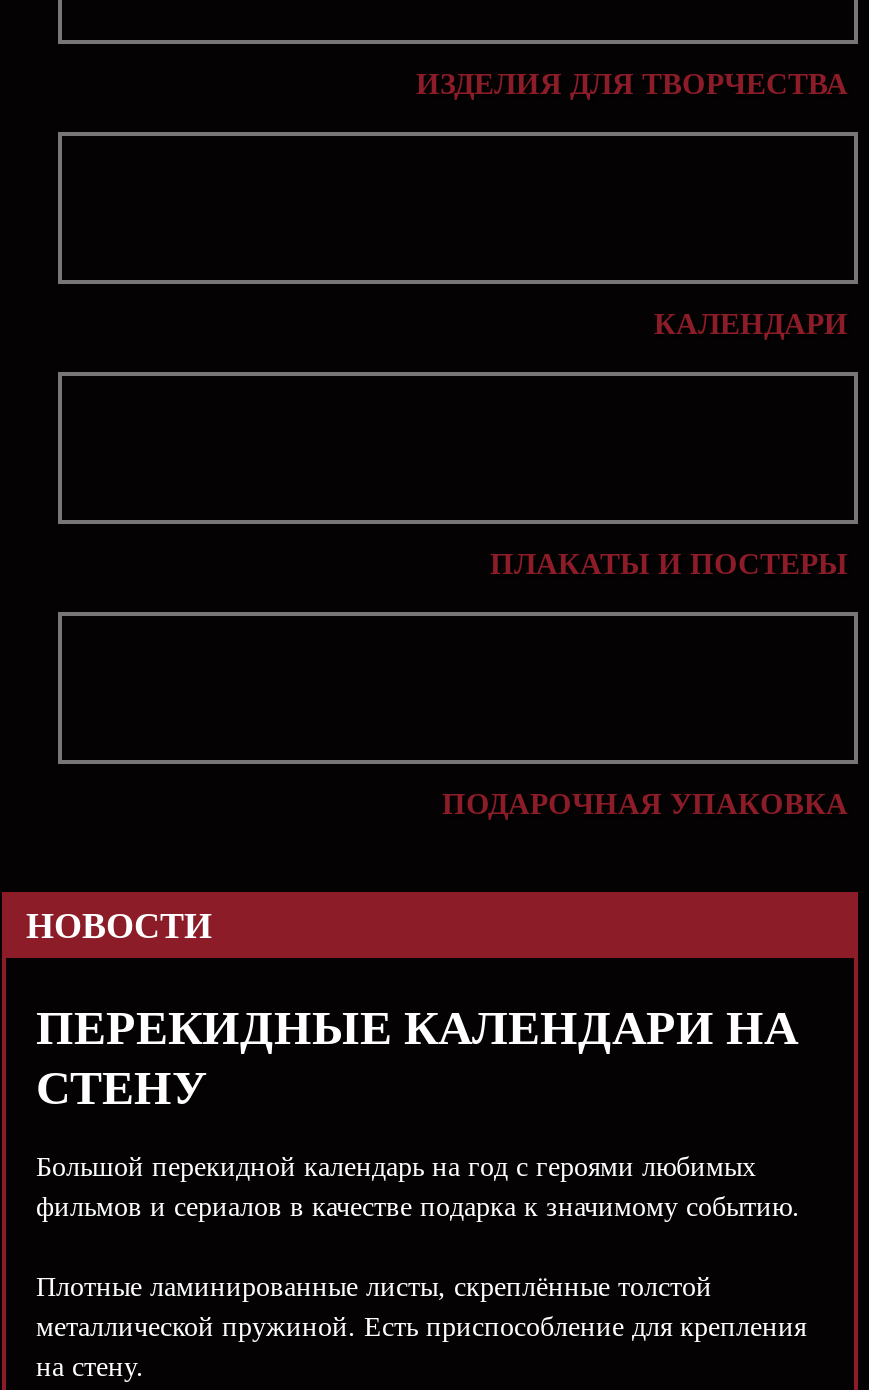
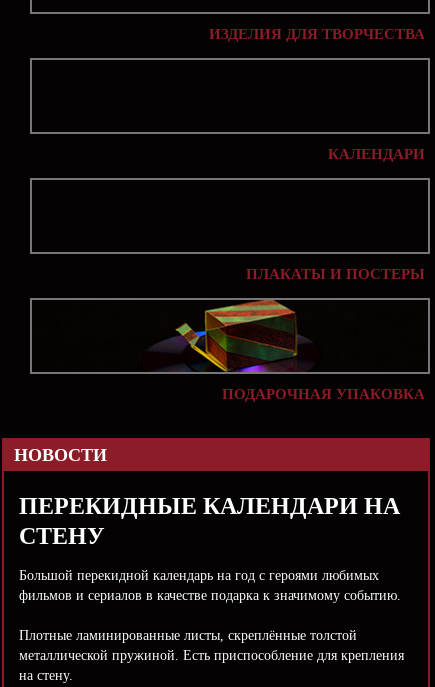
none -> [150,299,310,373] [image]

